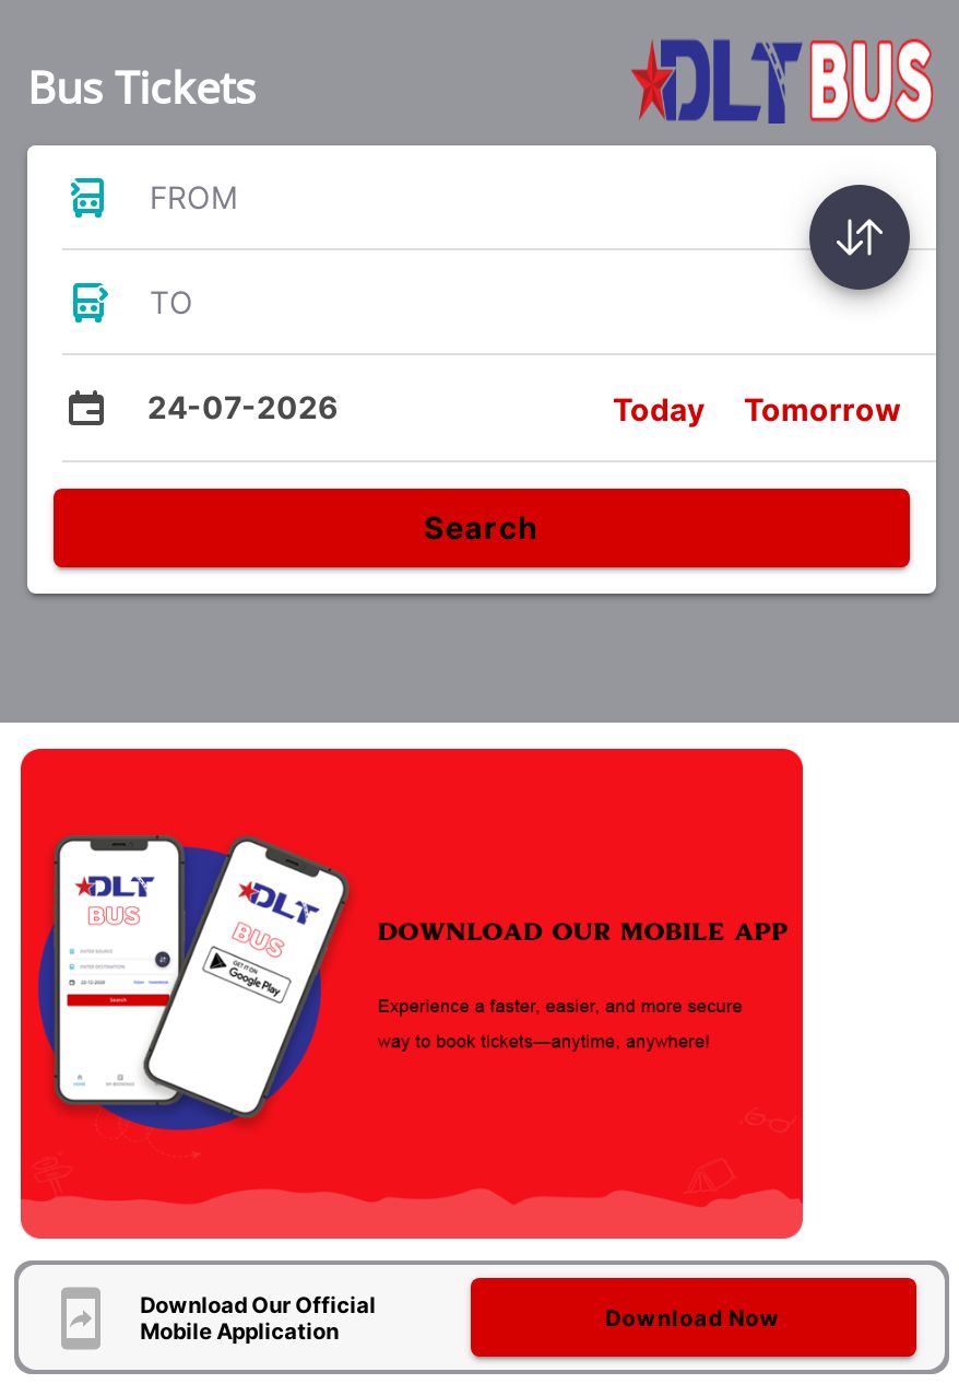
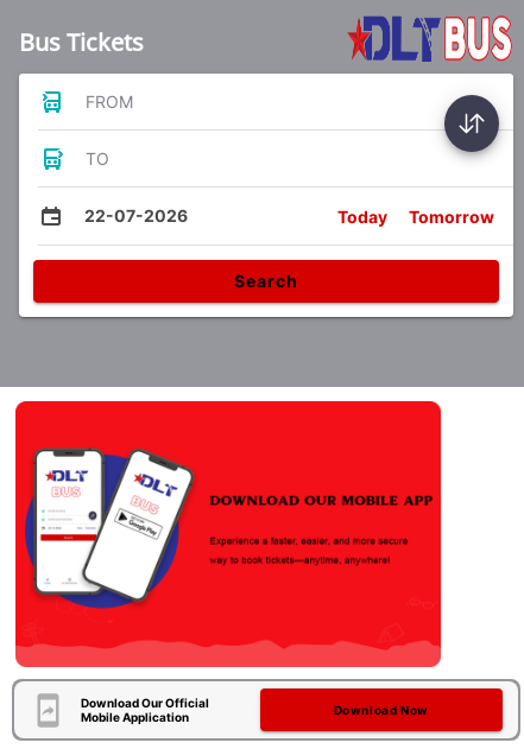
[147,388,338,425] 24-07-2026 -> [84,205,188,226] 22-07-2026

